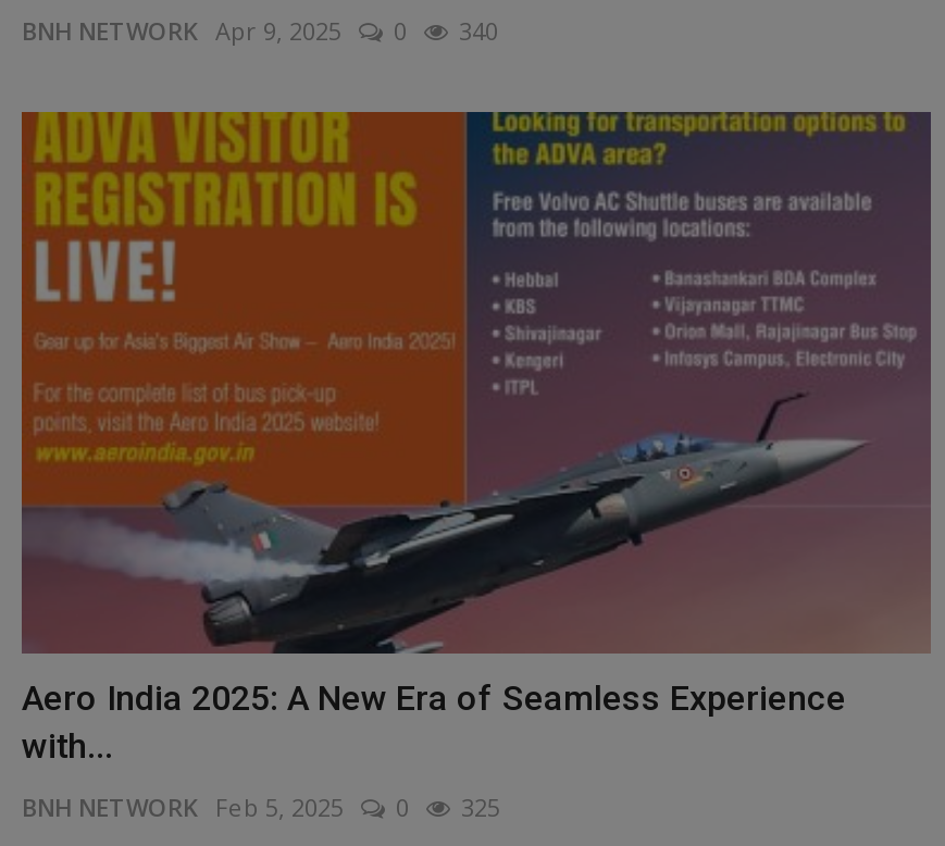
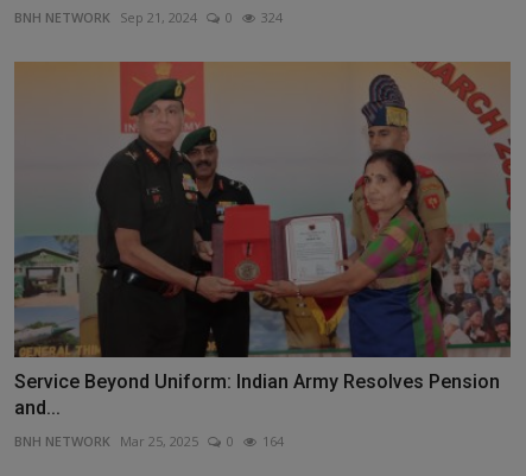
[22,14,341,47] BNH NETWORK Apr 9, 2025 -> [14,8,197,26] BNH NETWORK Sep 21, 2024
[459,14,498,47] 340 -> [261,8,283,26] 324
[20,110,933,766] [image] | Aero India 2025: A New Era of Seamless Experience | with... -> [13,61,512,419] [image] | Service Beyond Uniform: Indian Army Resolves Pension | and...
[22,790,344,822] BNH NETWORK Feb 5, 2025 -> [14,432,198,449] BNH NETWORK Mar 25, 2025
[461,790,500,822] 325 -> [262,432,284,449] 164

